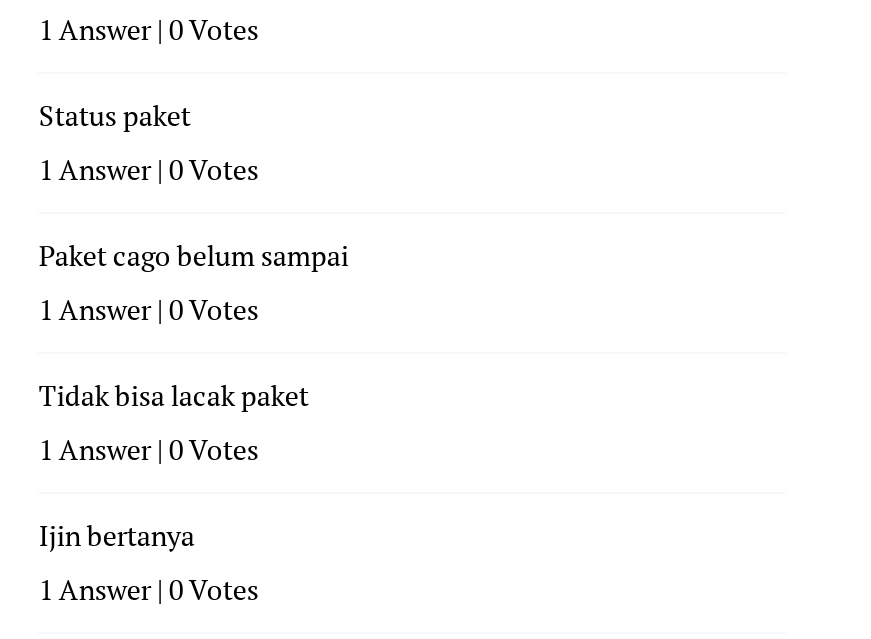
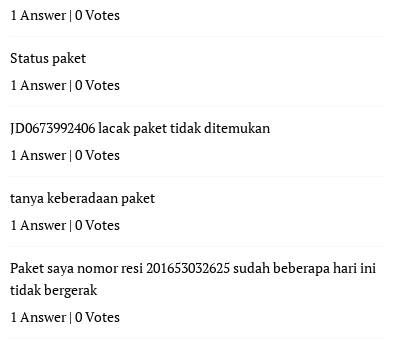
[39,235,349,273] Paket cago belum sampai -> [10,117,270,136] JD0673992406 lacak paket tidak ditemukan
[39,375,309,413] Tidak bisa lacak paket -> [10,187,155,206] tanya keberadaan paket
[39,515,195,553] Ijin bertanya -> [10,257,376,298] Paket saya nomor resi 201653032625 sudah beberapa hari ini | tidak bergerak

